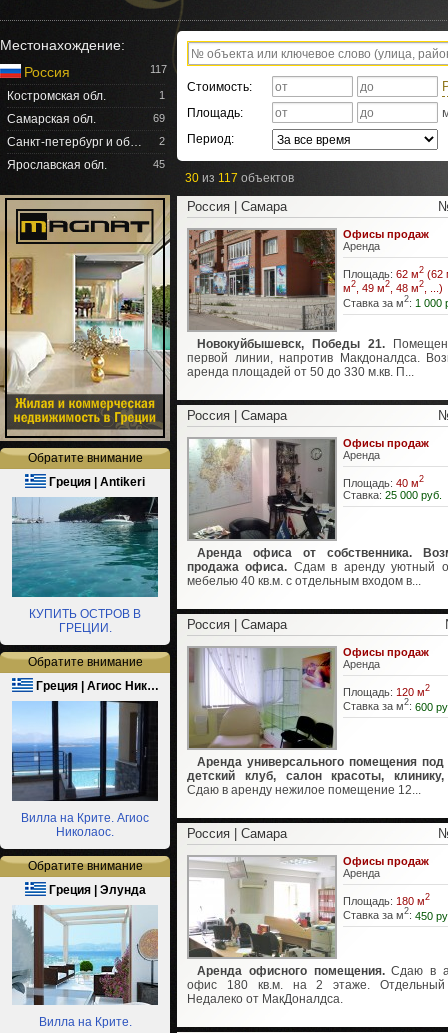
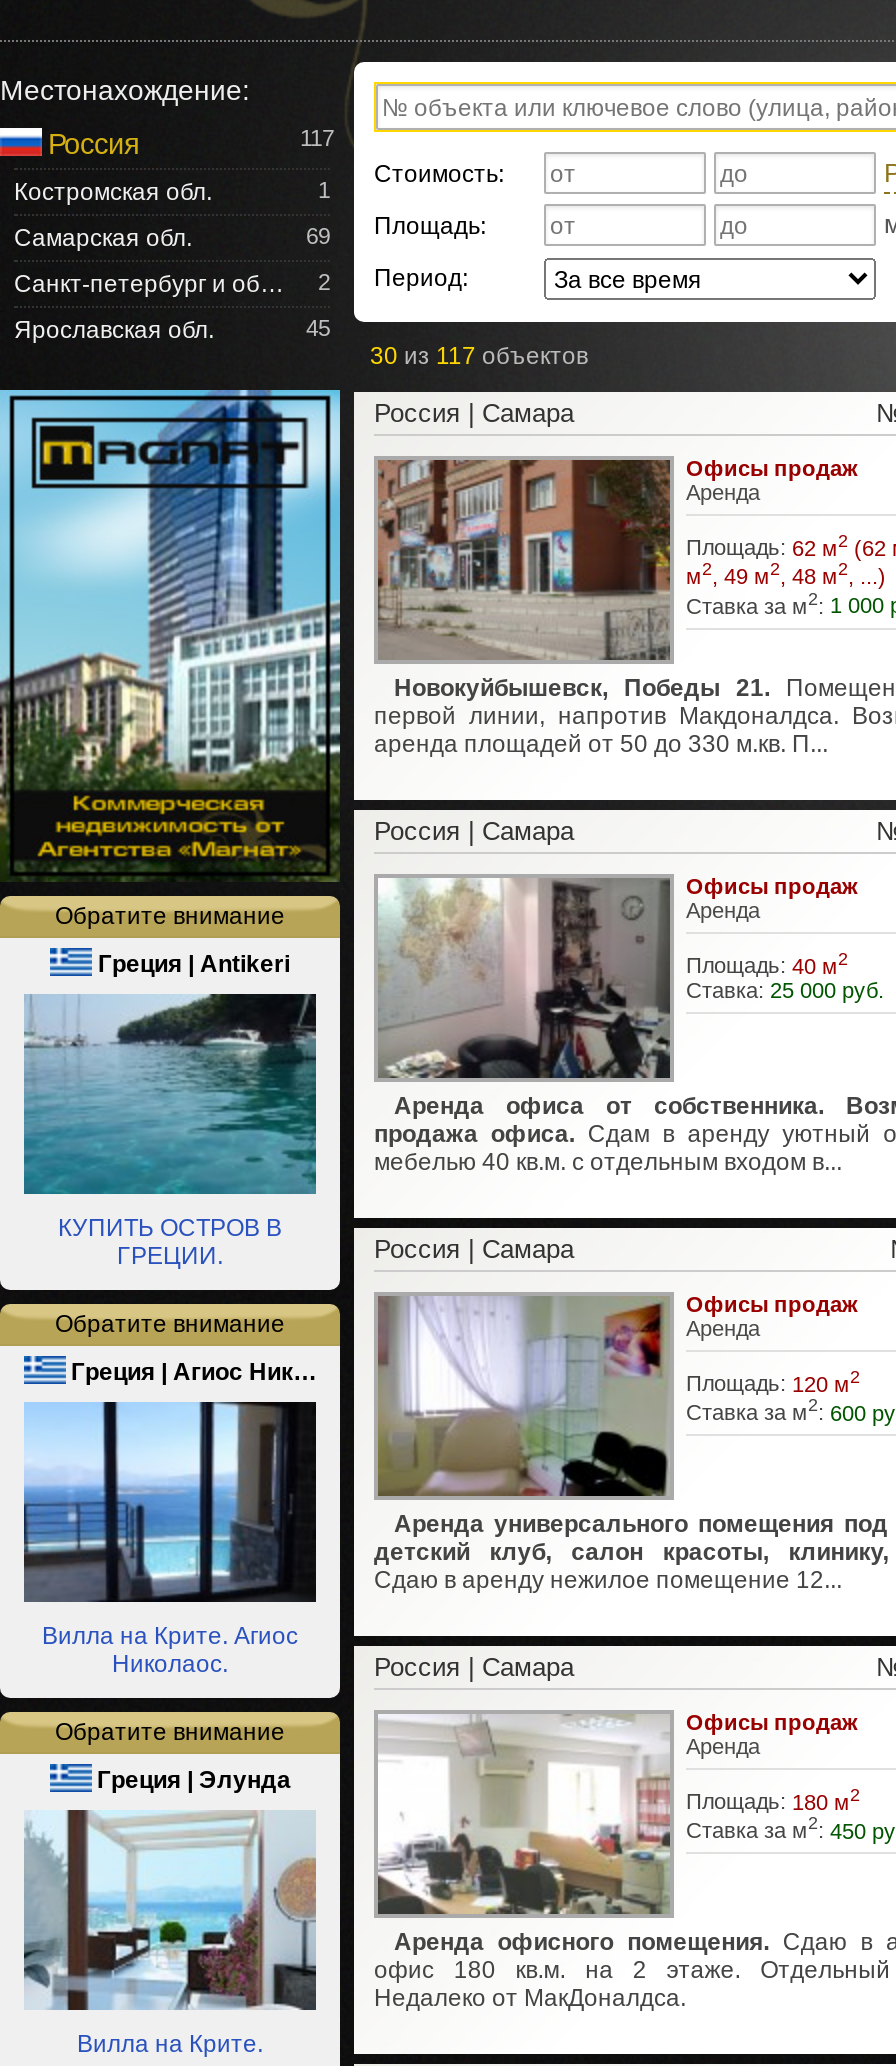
[3,194,171,442] [image] -> [6,388,342,882] [image]

